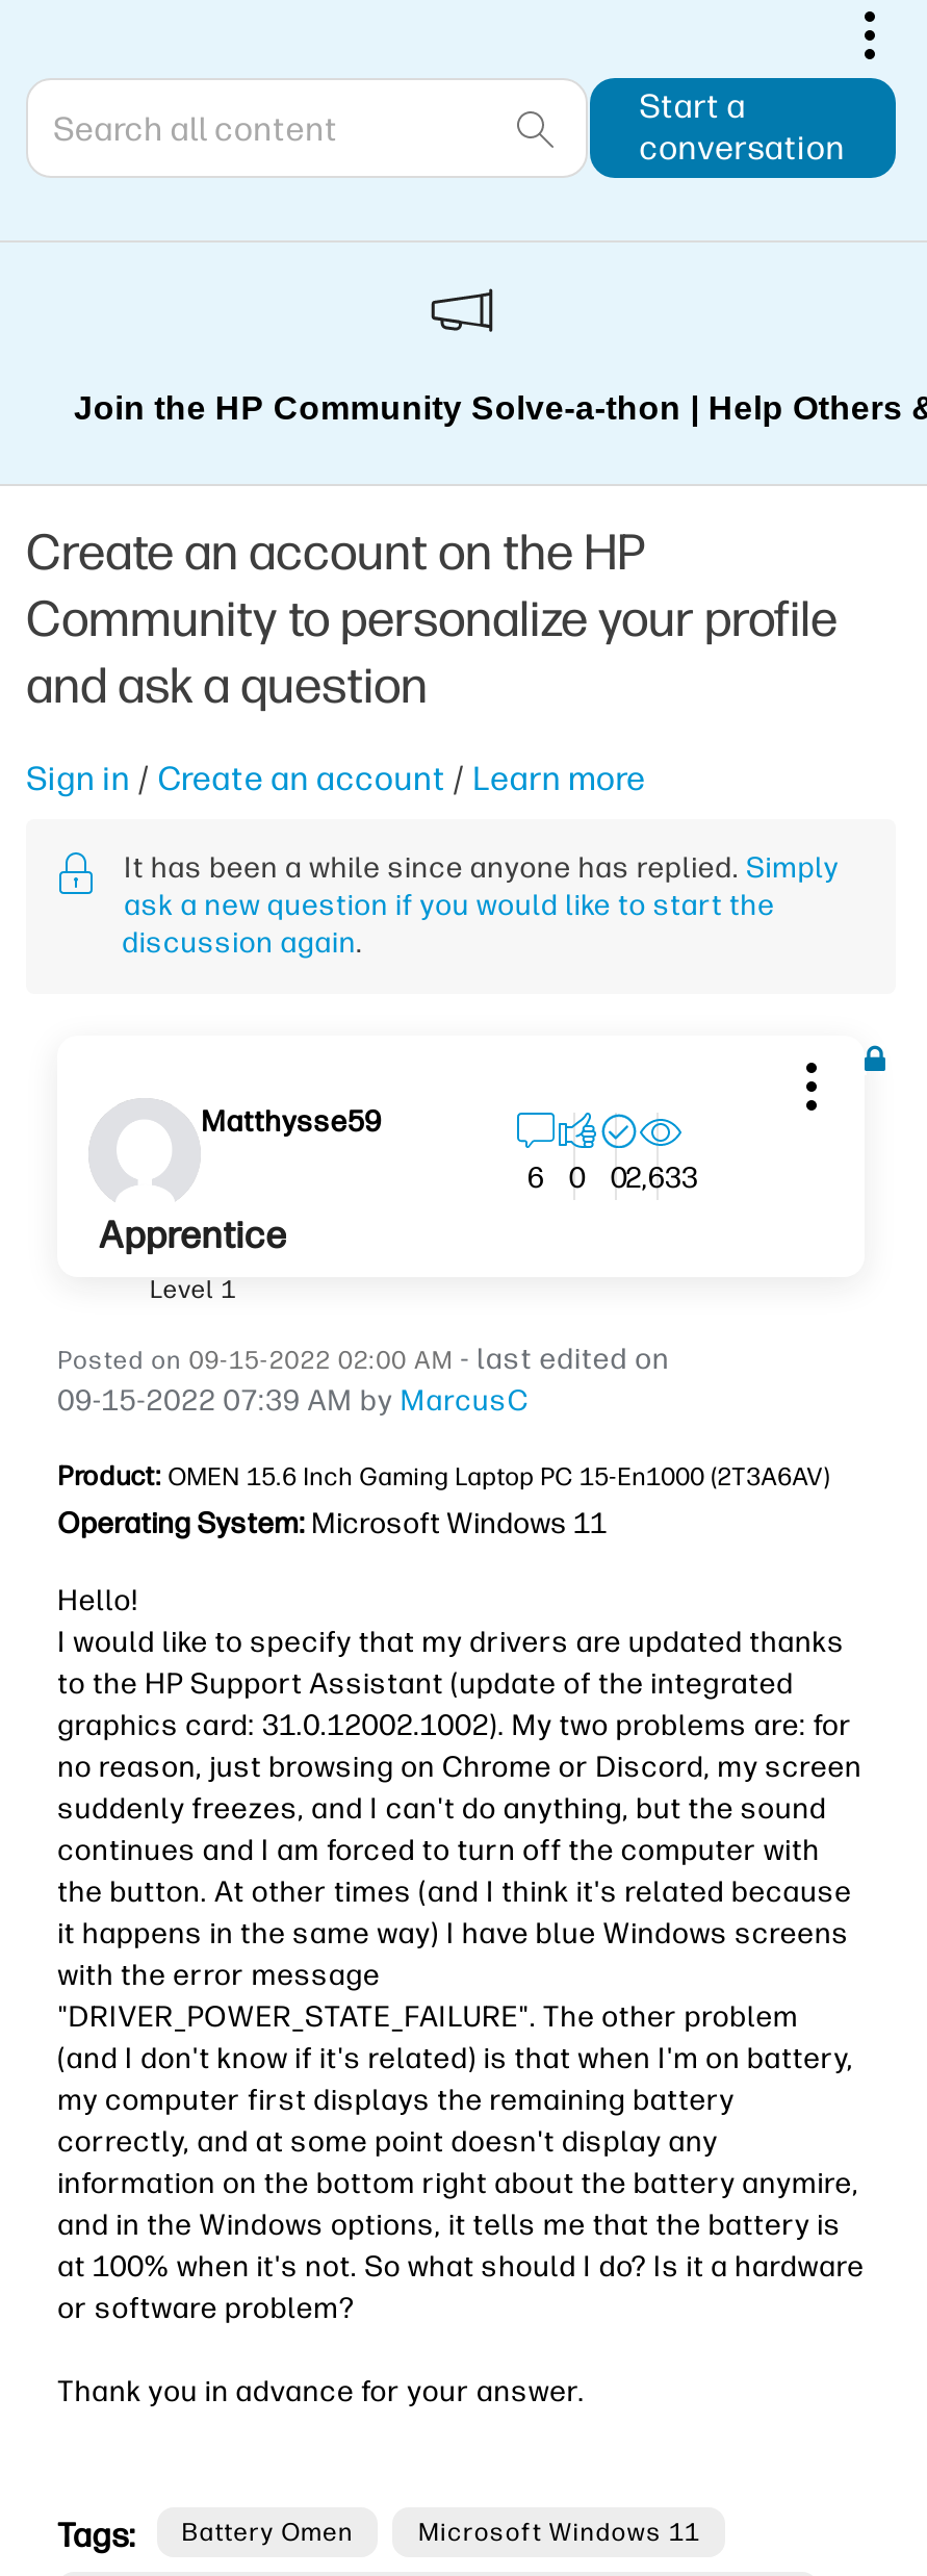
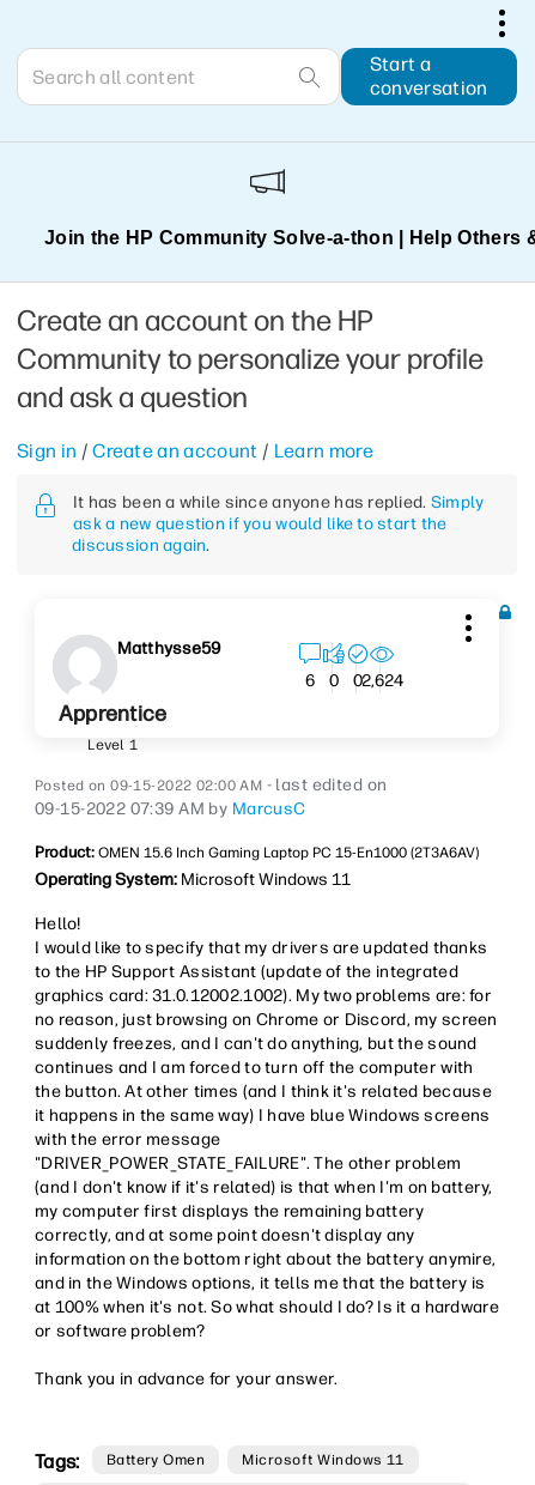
[527,1159,698,1196] 6 0 02,633 -> [305,670,403,691] 6 0 02,624

